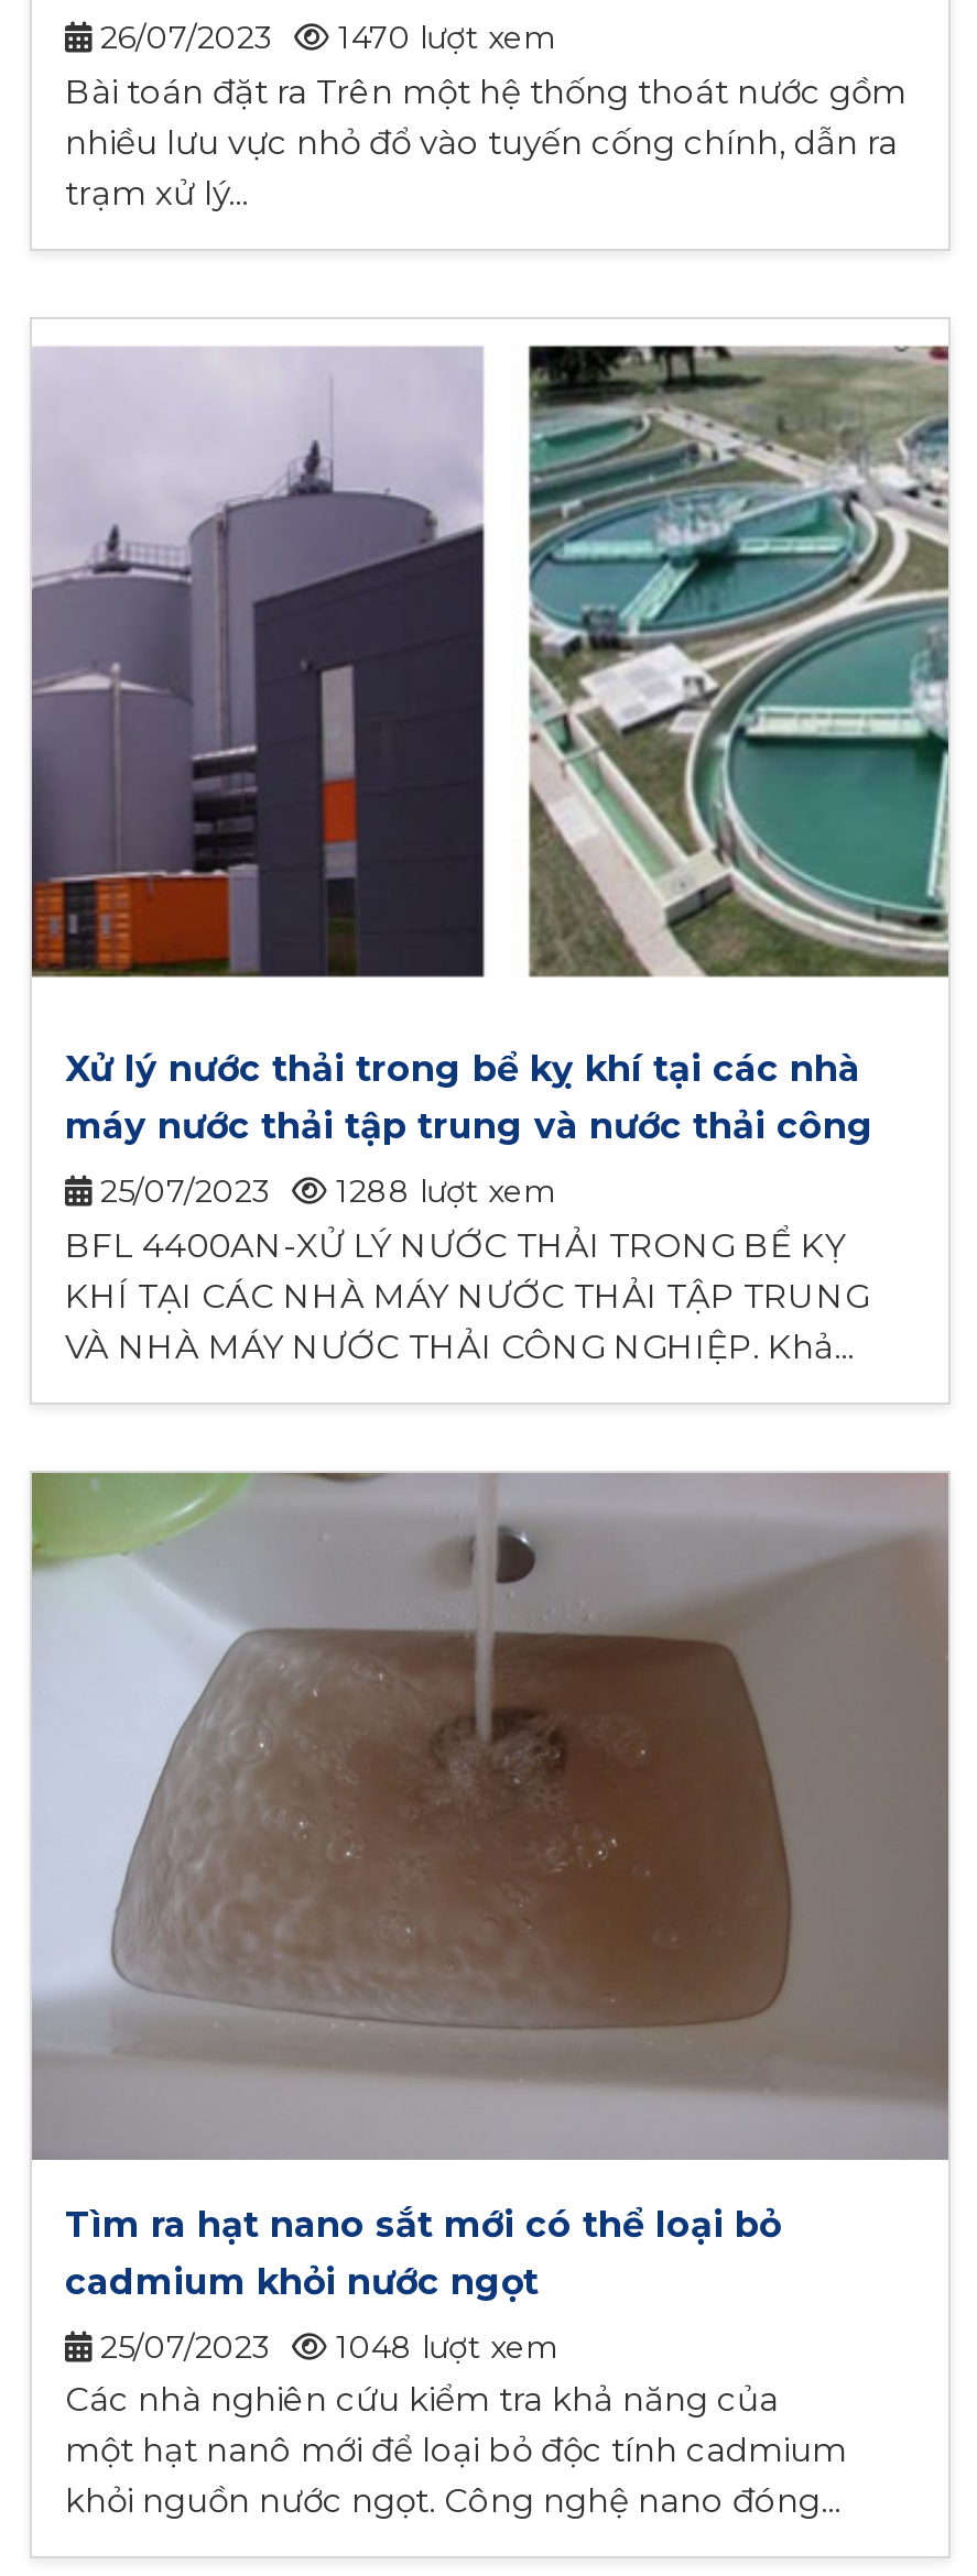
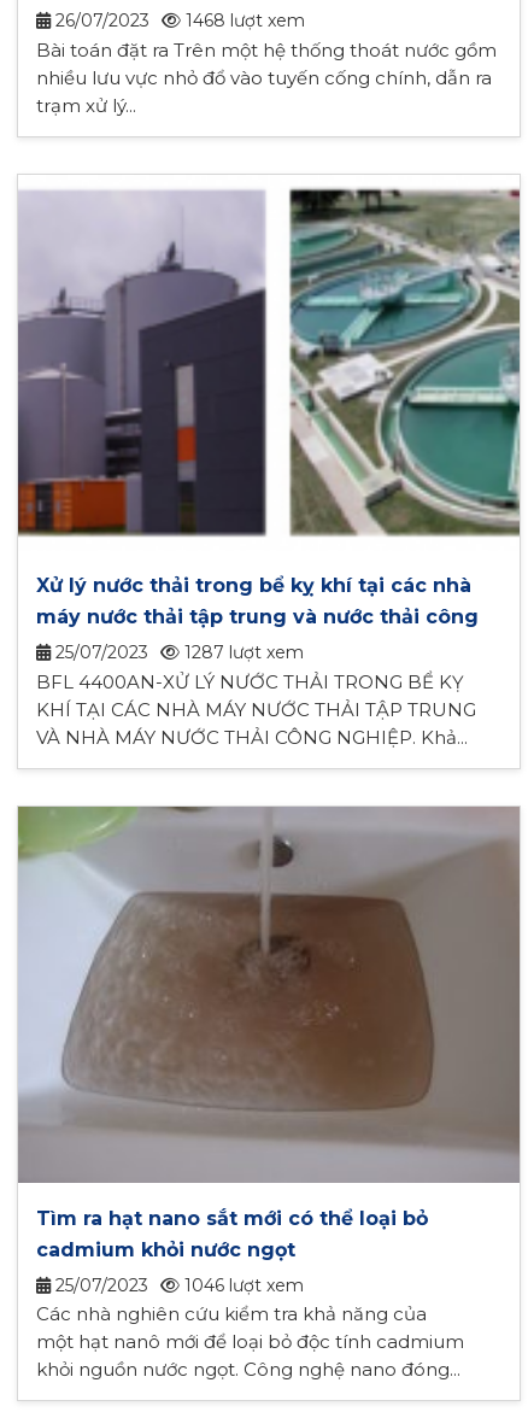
[91,18,556,58] 26/07/2023 1470 lượt xem -> [51,10,305,32] 26/07/2023 1468 lượt xem
[327,1172,556,1212] 1288 lượt xem -> [180,642,304,664] 1287 lượt xem
[91,2326,558,2366] 25/07/2023 1048 lượt xem -> [51,1274,304,1296] 25/07/2023 1046 lượt xem

